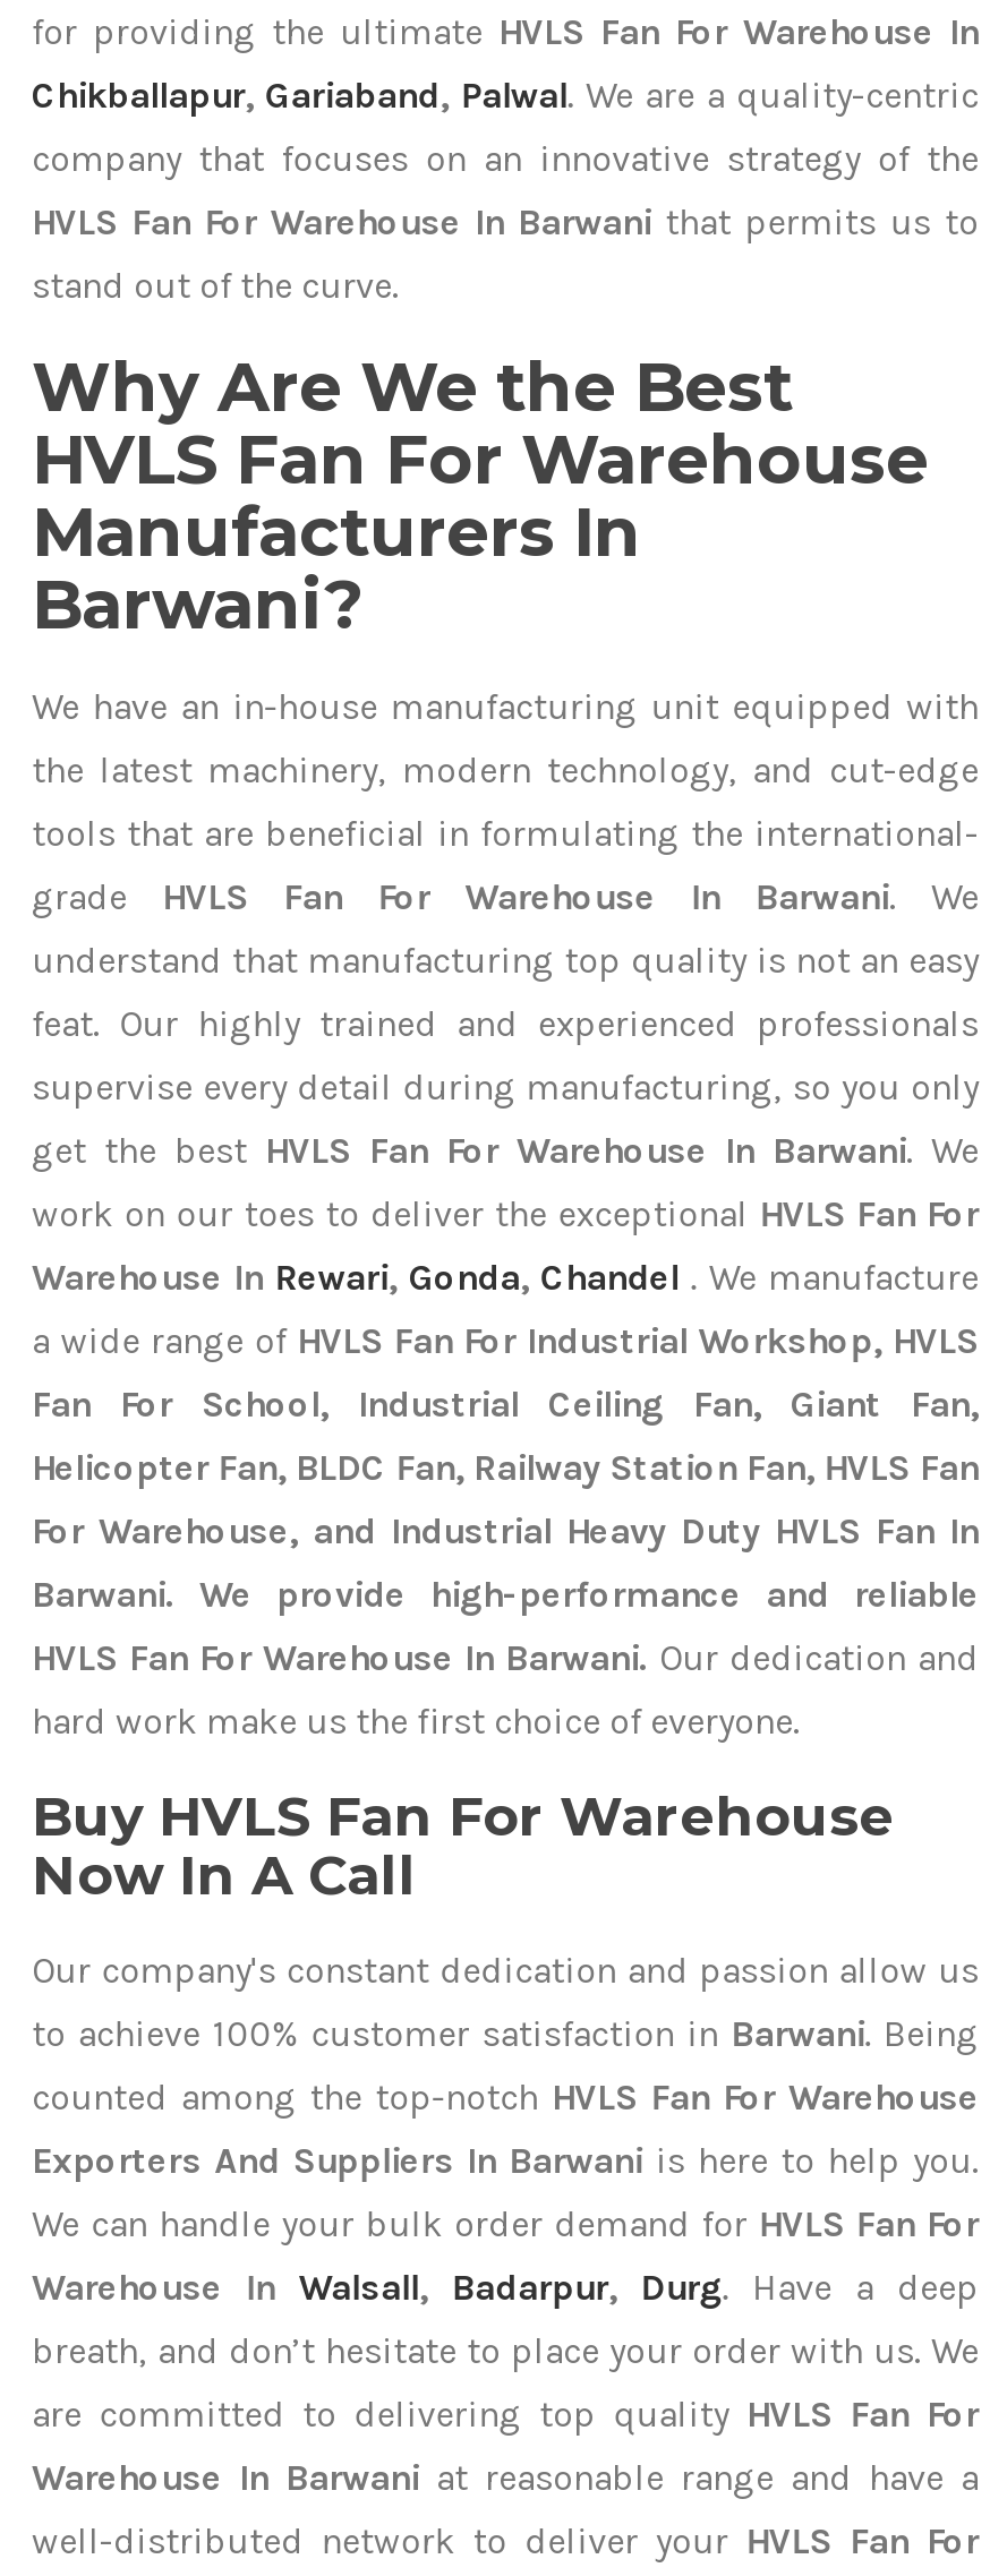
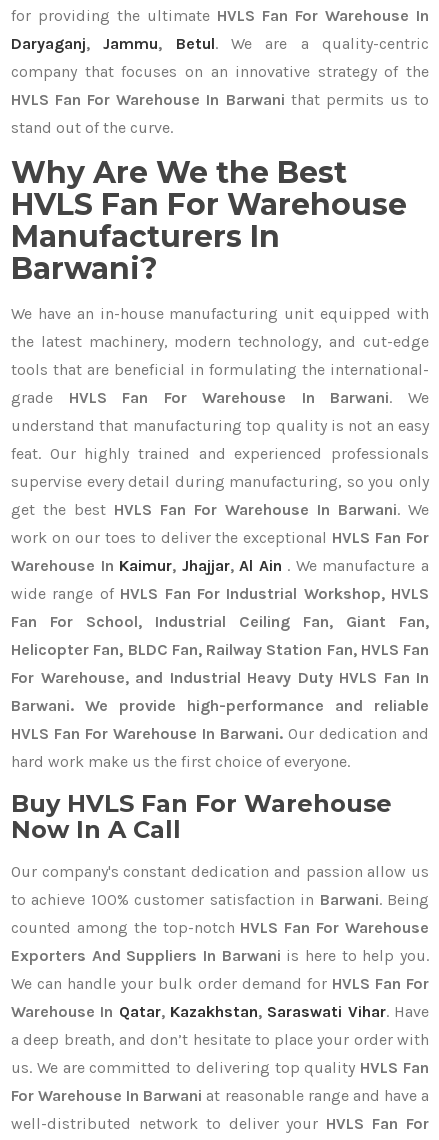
[32,74,979,117] Chikballapur, Gariaband, Palwal. We are a quality-centric -> [11,34,429,53] Daryaganj, Jammu, Betul. We are a quality-centric
[32,1256,979,1299] Warehouse In Rewari, Gonda, Chandel . We manufacture -> [11,556,429,575] Warehouse In Kaimur, Jhajjar, Al Ain . We manufacture a
[32,1319,979,1362] a wide range of HVLS Fan For Industrial Workshop, HVLS -> [11,584,429,603] wide range of HVLS Fan For Industrial Workshop, HVLS
[32,2266,979,2309] Warehouse In Walsall, Badarpur, Durg. Have a deep -> [11,1002,429,1021] Warehouse In Qatar, Kazakhstan, Saraswati Vihar. Have
[32,2329,979,2372] breath, and don’t hesitate to place your order with us. We -> [11,1030,429,1049] a deep breath, and don’t hesitate to place your order with
[32,2393,979,2436] are committed to delivering top quality HVLS Fan For -> [11,1058,429,1077] us. We are committed to delivering top quality HVLS Fan
[32,2456,979,2499] Warehouse In Barwani at reasonable range and have a -> [11,1086,429,1105] For Warehouse In Barwani at reasonable range and have a

